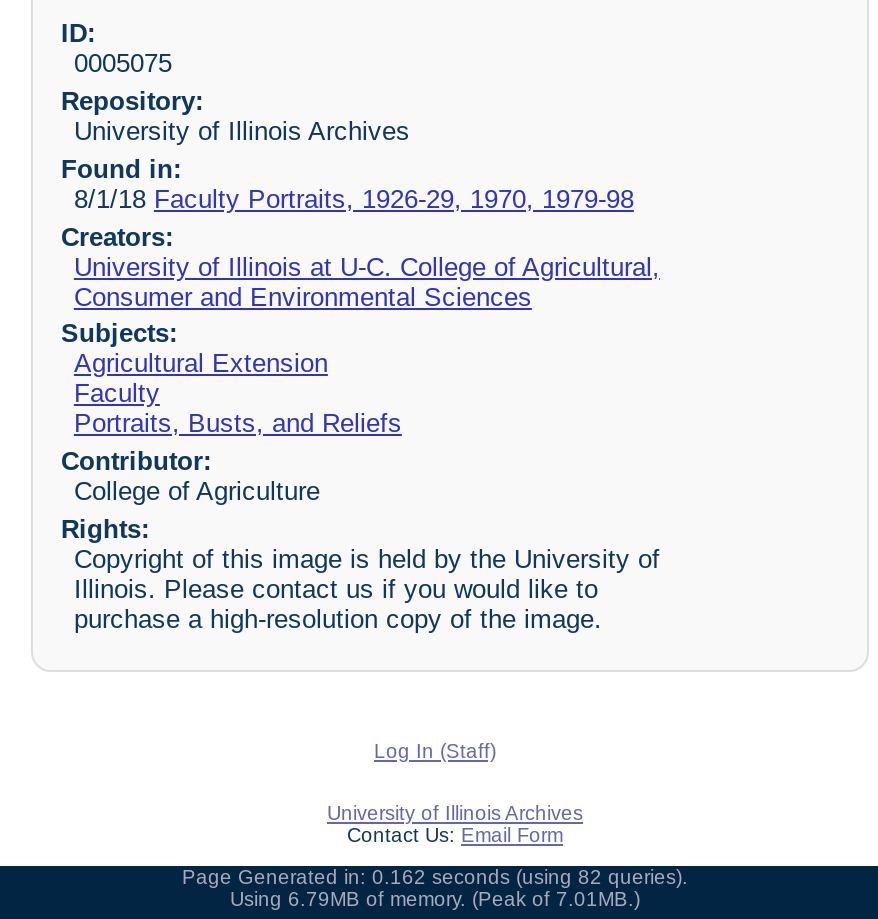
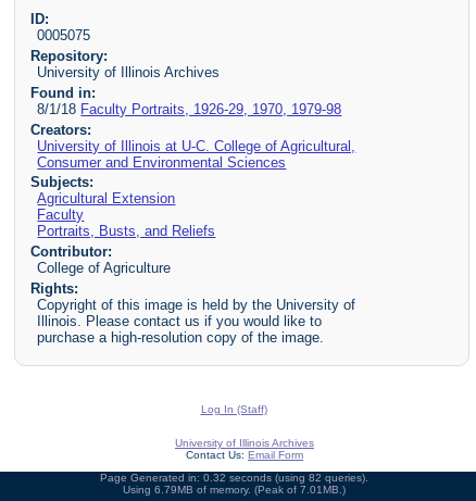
[182,865,688,887] Page Generated in: 0.162 seconds (using 82 queries). -> [99,471,368,483] Page Generated in: 0.32 seconds (using 82 queries).

